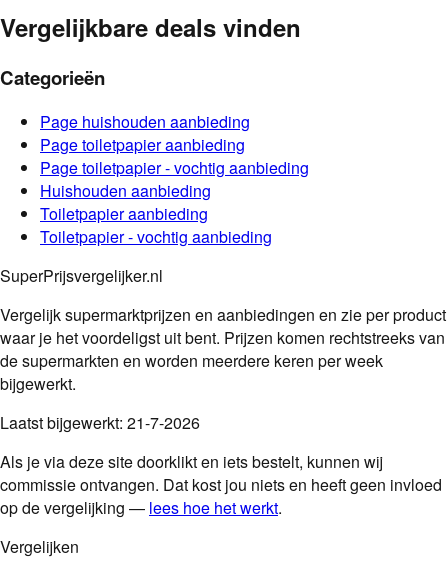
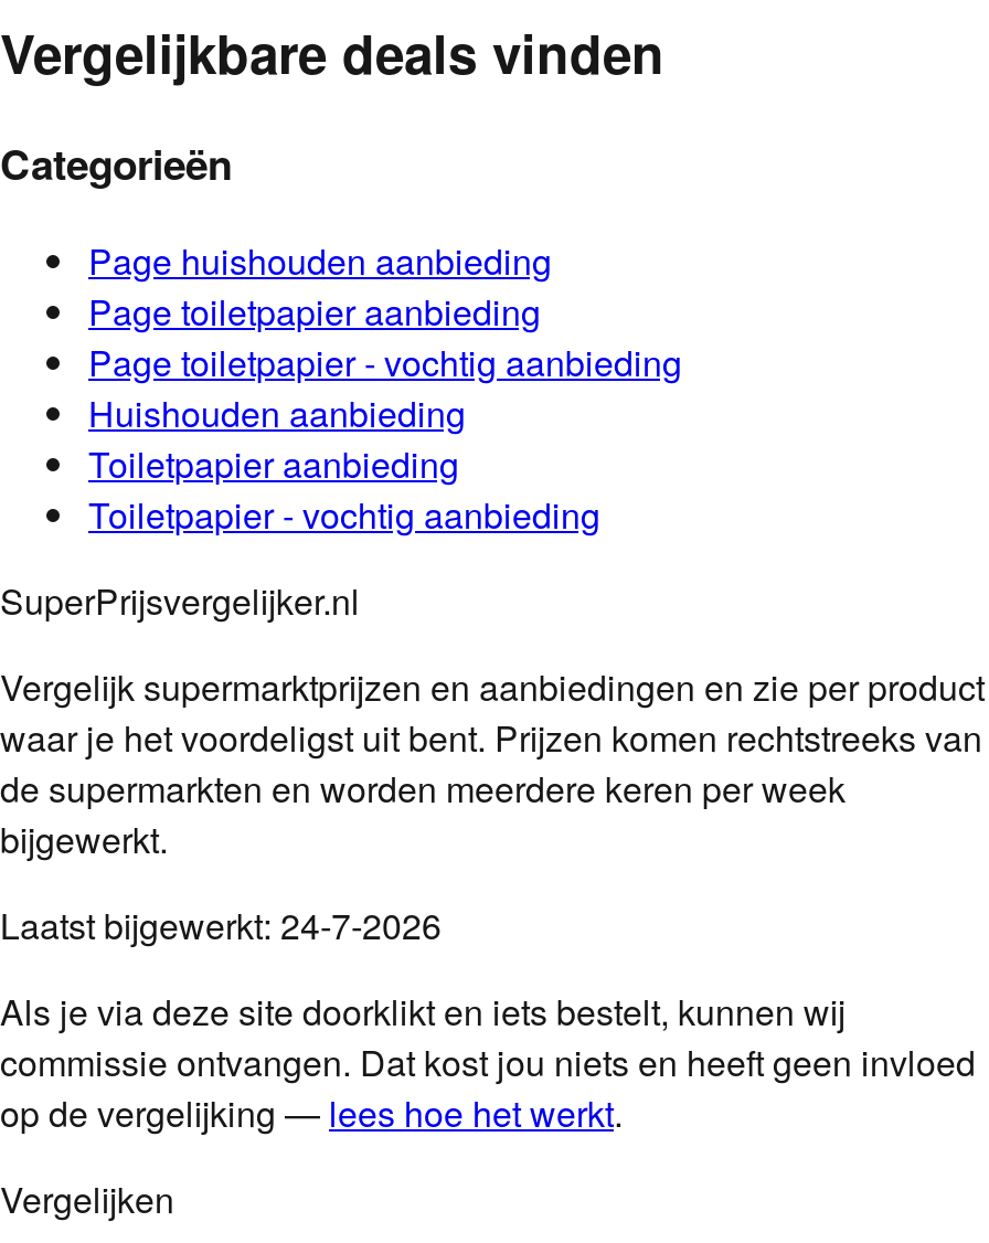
[0,411,200,434] Laatst bijgewerkt: 21-7-2026 -> [0,899,442,950] Laatst bijgewerkt: 24-7-2026

